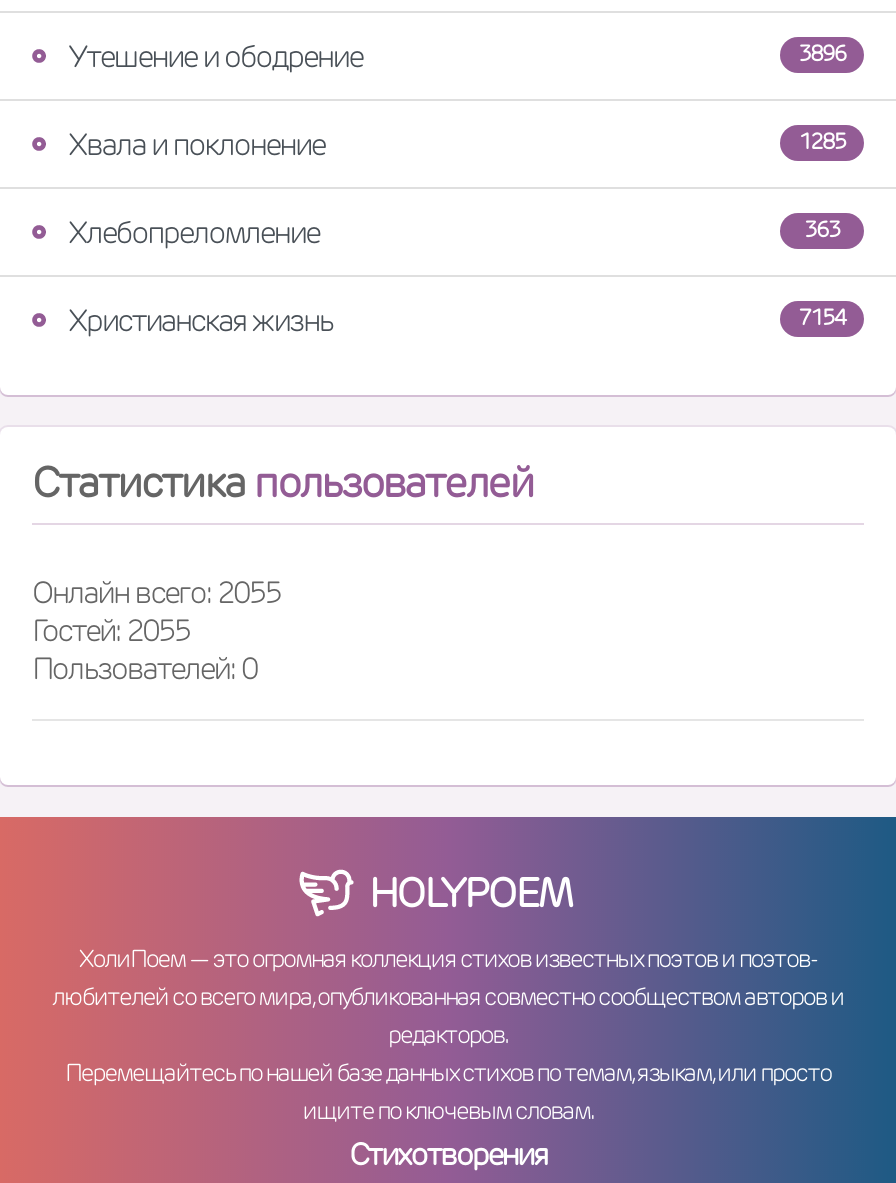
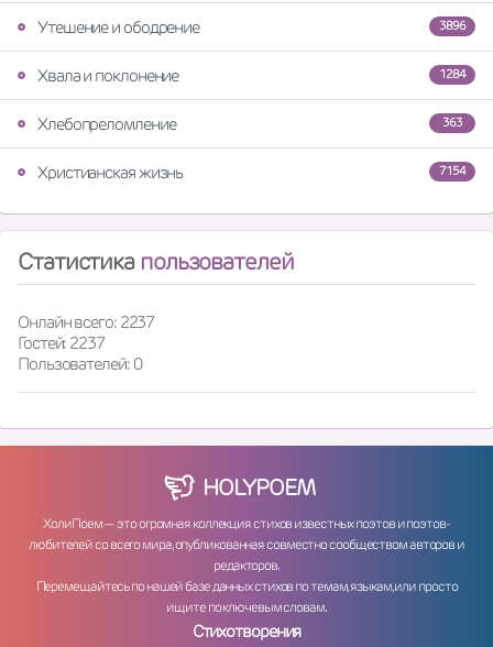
[798,128,846,156] 1285 -> [439,66,465,82] 1284
[32,573,280,611] Онлайн всего: 2055 -> [18,312,154,332] Онлайн всего: 2237
[32,611,190,649] Гостей: 2055 -> [18,332,104,353] Гостей: 2237

